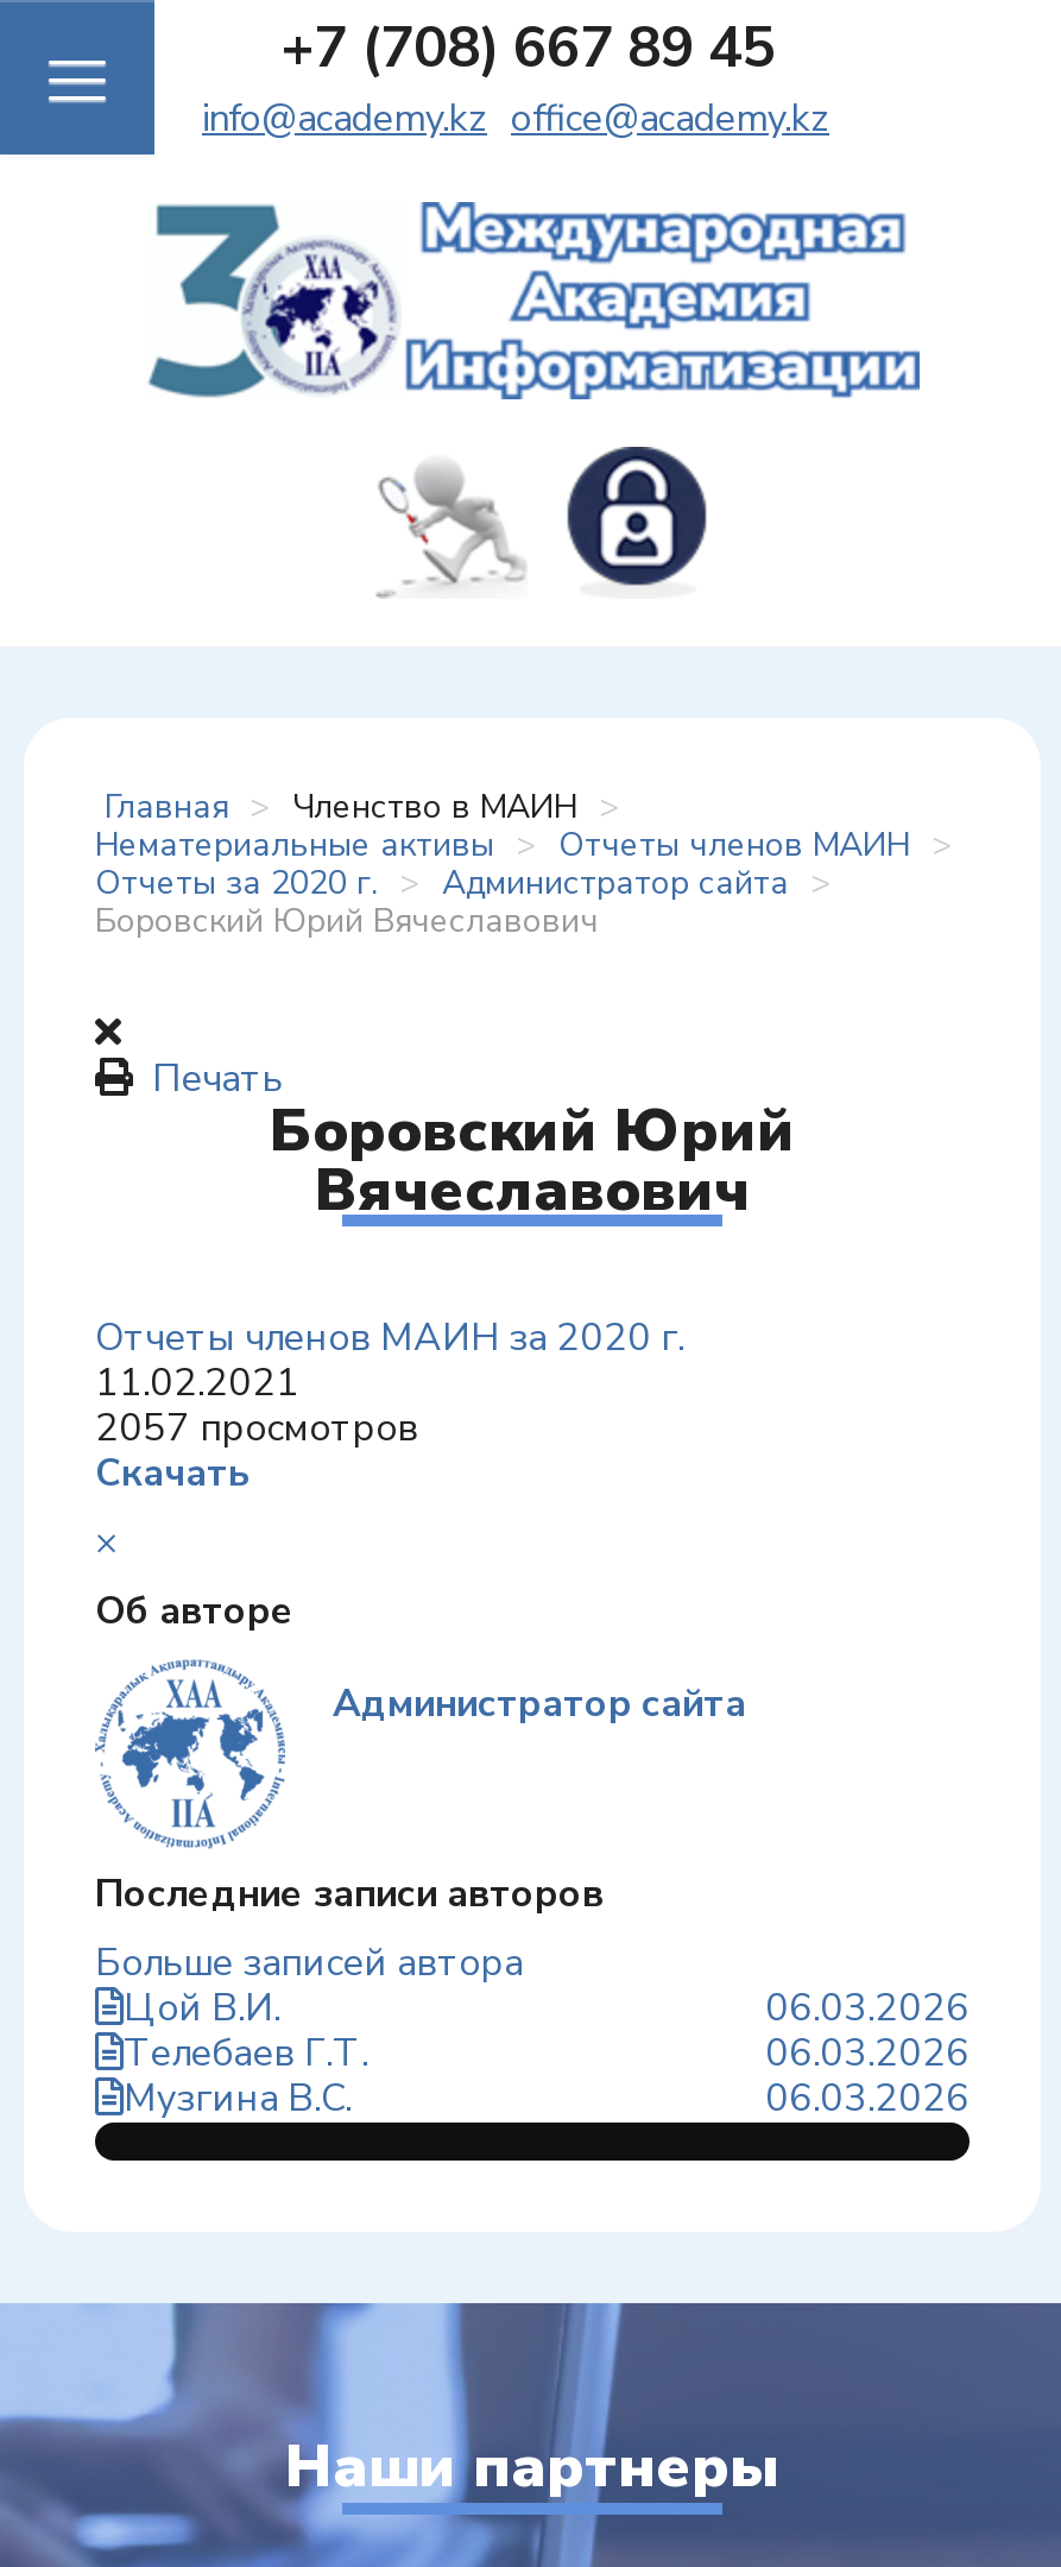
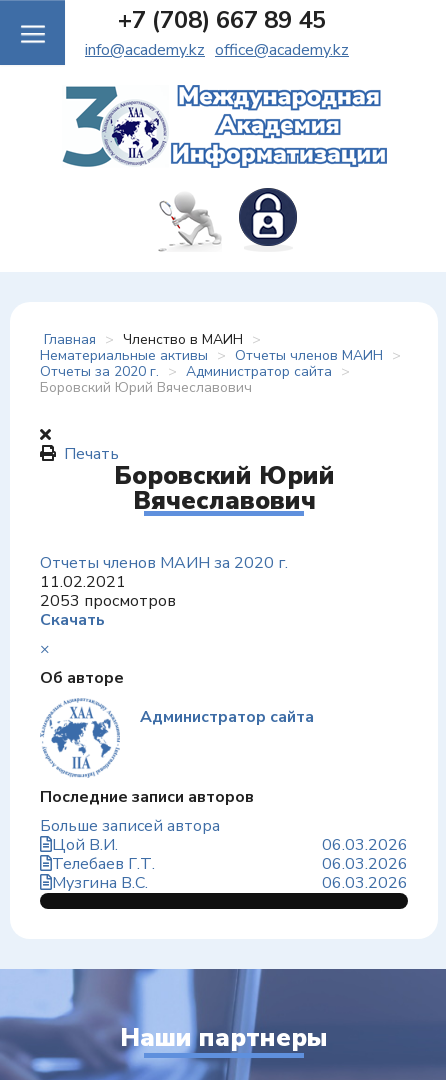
[95,1402,418,1455] 2057 просмотров -> [40,590,176,612] 2053 просмотров

